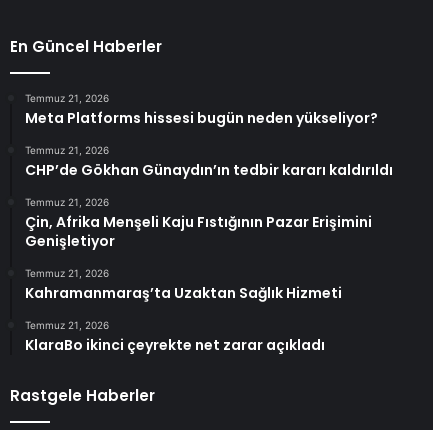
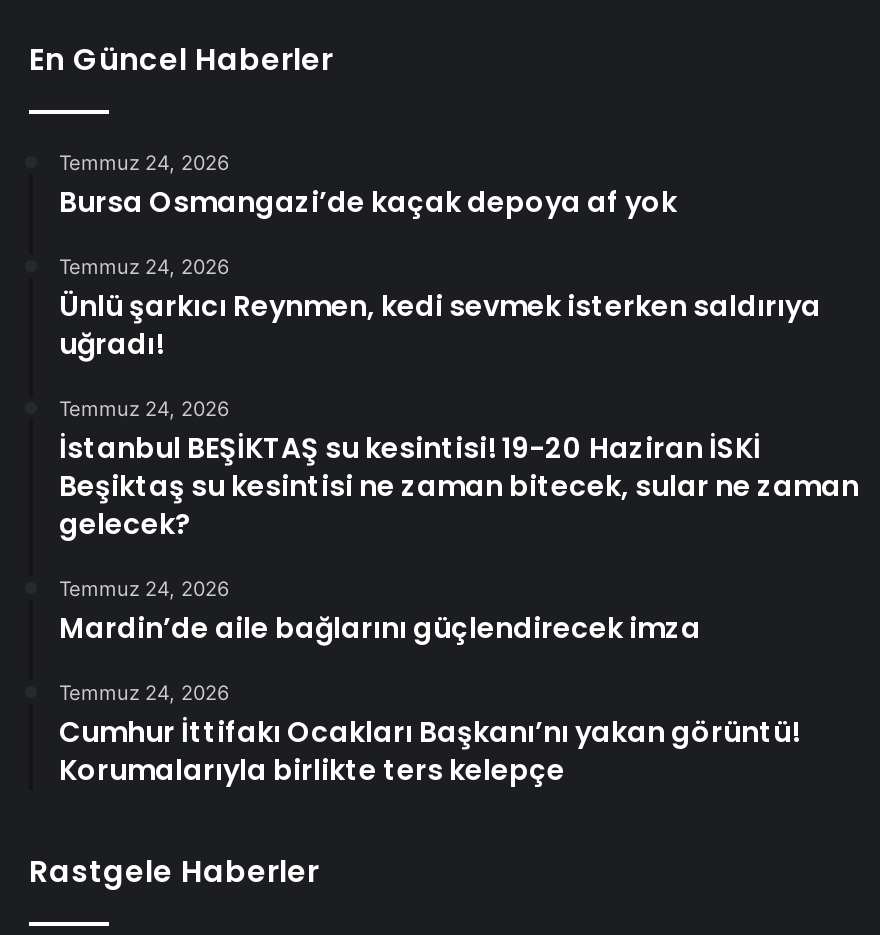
[25,91,378,127] Temmuz 21, 2026 | Meta Platforms hissesi bugün neden yükseliyor? -> [59,149,677,221] Temmuz 24, 2026 | Bursa Osmangazi’de kaçak depoya af yok
[25,143,393,179] Temmuz 21, 2026 | CHP’de Gökhan Günaydın’ın tedbir kararı kaldırıldı -> [59,253,821,363] Temmuz 24, 2026 | Ünlü şarkıcı Reynmen, kedi sevmek isterken saldırıya | uğradı!
[25,195,372,250] Temmuz 21, 2026 | Çin, Afrika Menşeli Kaju Fıstığının Pazar Erişimini | Genişletiyor -> [59,395,859,543] Temmuz 24, 2026 | İstanbul BEŞİKTAŞ su kesintisi! 19-20 Haziran İSKİ | Beşiktaş su kesintisi ne zaman bitecek, sular ne zaman | gelecek?
[25,266,342,302] Temmuz 21, 2026 | Kahramanmaraş’ta Uzaktan Sağlık Hizmeti -> [59,575,701,647] Temmuz 24, 2026 | Mardin’de aile bağlarını güçlendirecek imza
[25,318,325,354] Temmuz 21, 2026 | KlaraBo ikinci çeyrekte net zarar açıkladı -> [59,679,799,789] Temmuz 24, 2026 | Cumhur İttifakı Ocakları Başkanı’nı yakan görüntü! | Korumalarıyla birlikte ters kelepçe

